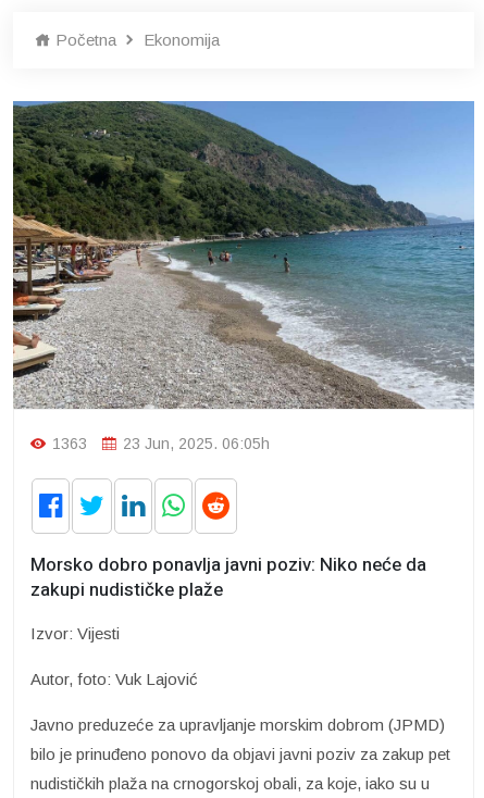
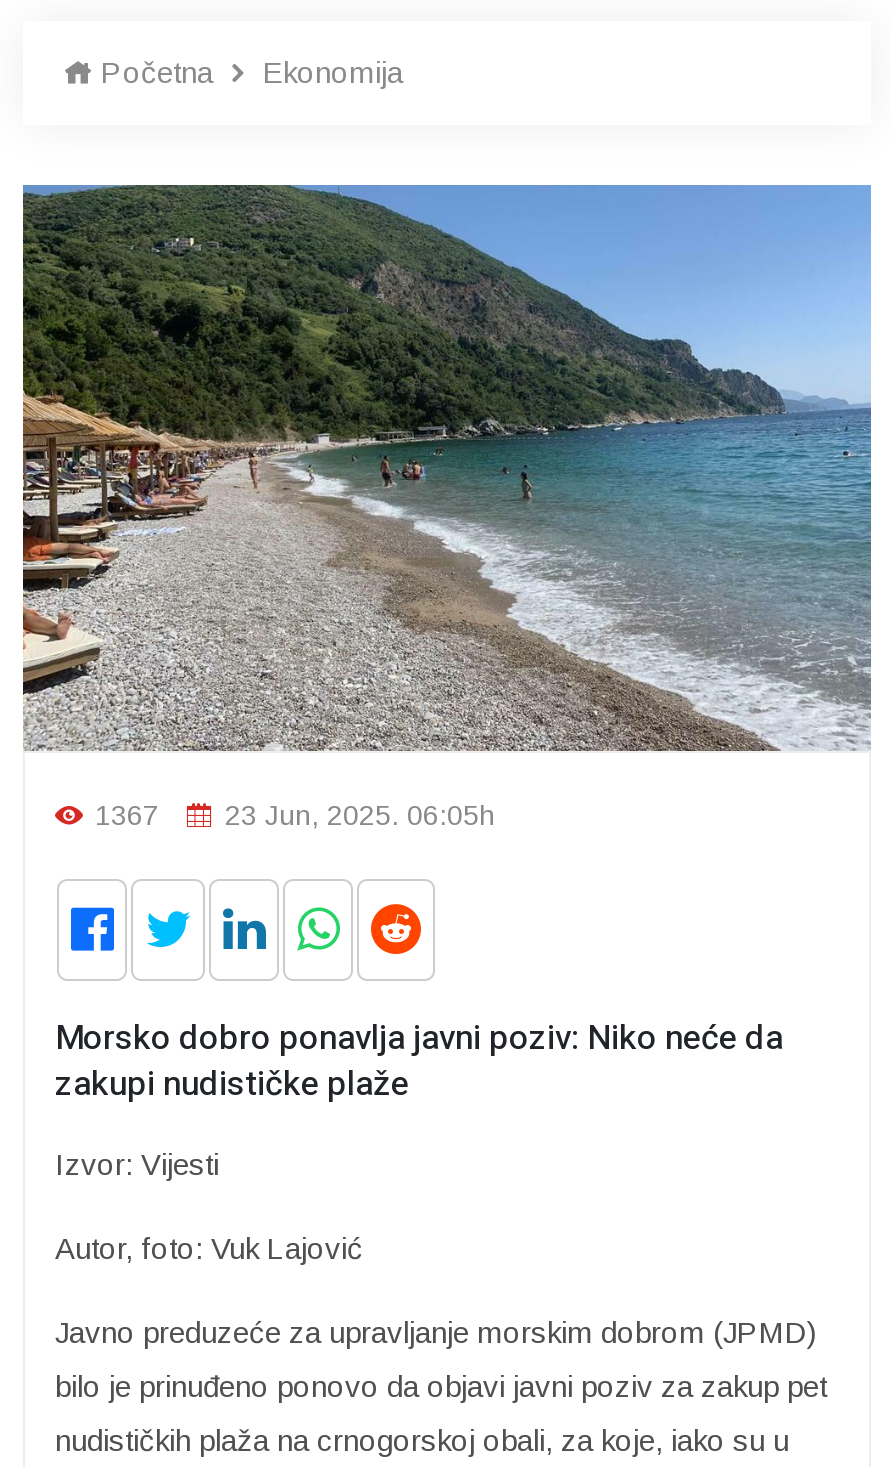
[48,435,270,452] 1363 23 Jun, 2025. 06:05h -> [87,799,495,831] 1367 23 Jun, 2025. 06:05h

